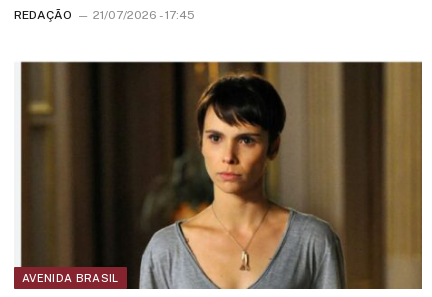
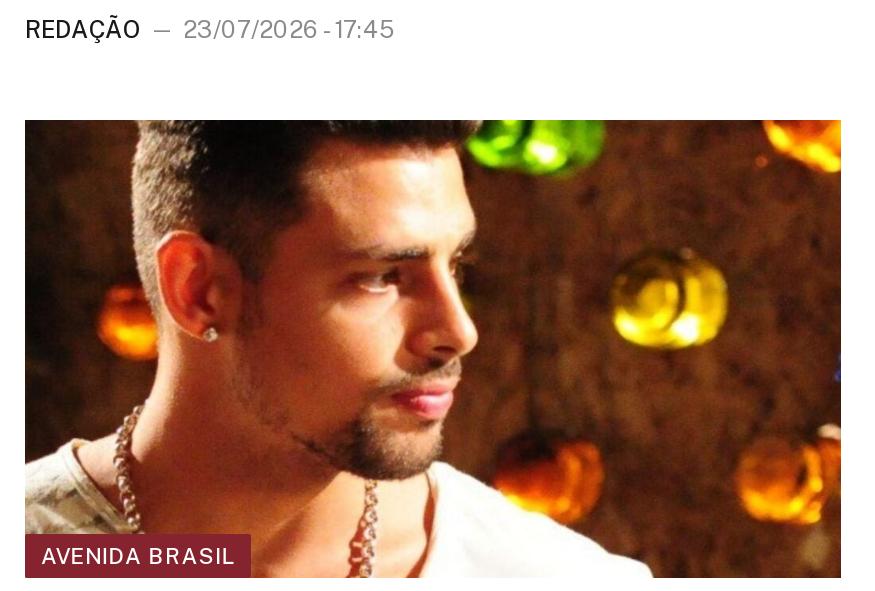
[14,7,195,21] REDAÇÃO 21/07/2026 - 17:45 -> [25,15,395,43] REDAÇÃO 23/07/2026 - 17:45
[14,60,423,290] [image] -> [23,118,843,580] [image]

